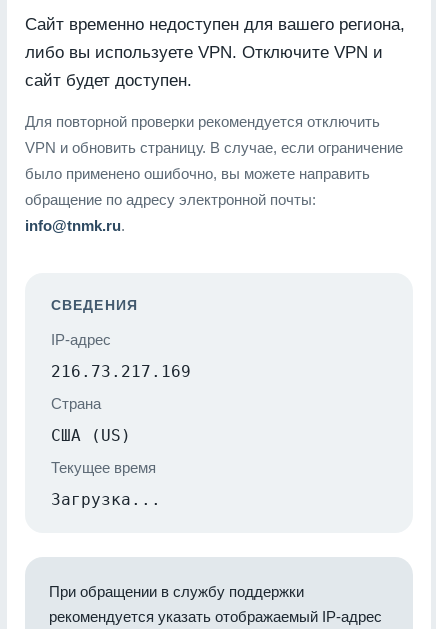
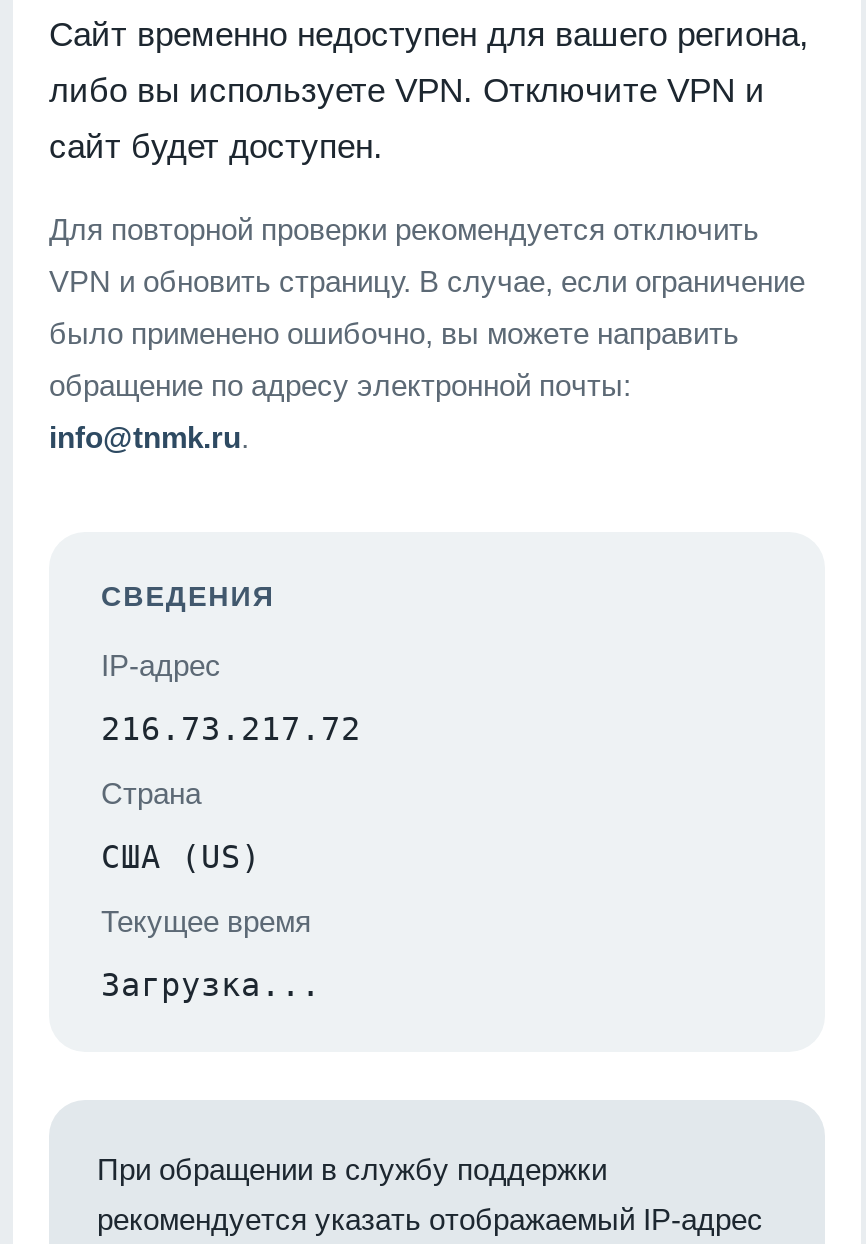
[51,361,191,380] 216.73.217.169 -> [101,709,361,747] 216.73.217.72

